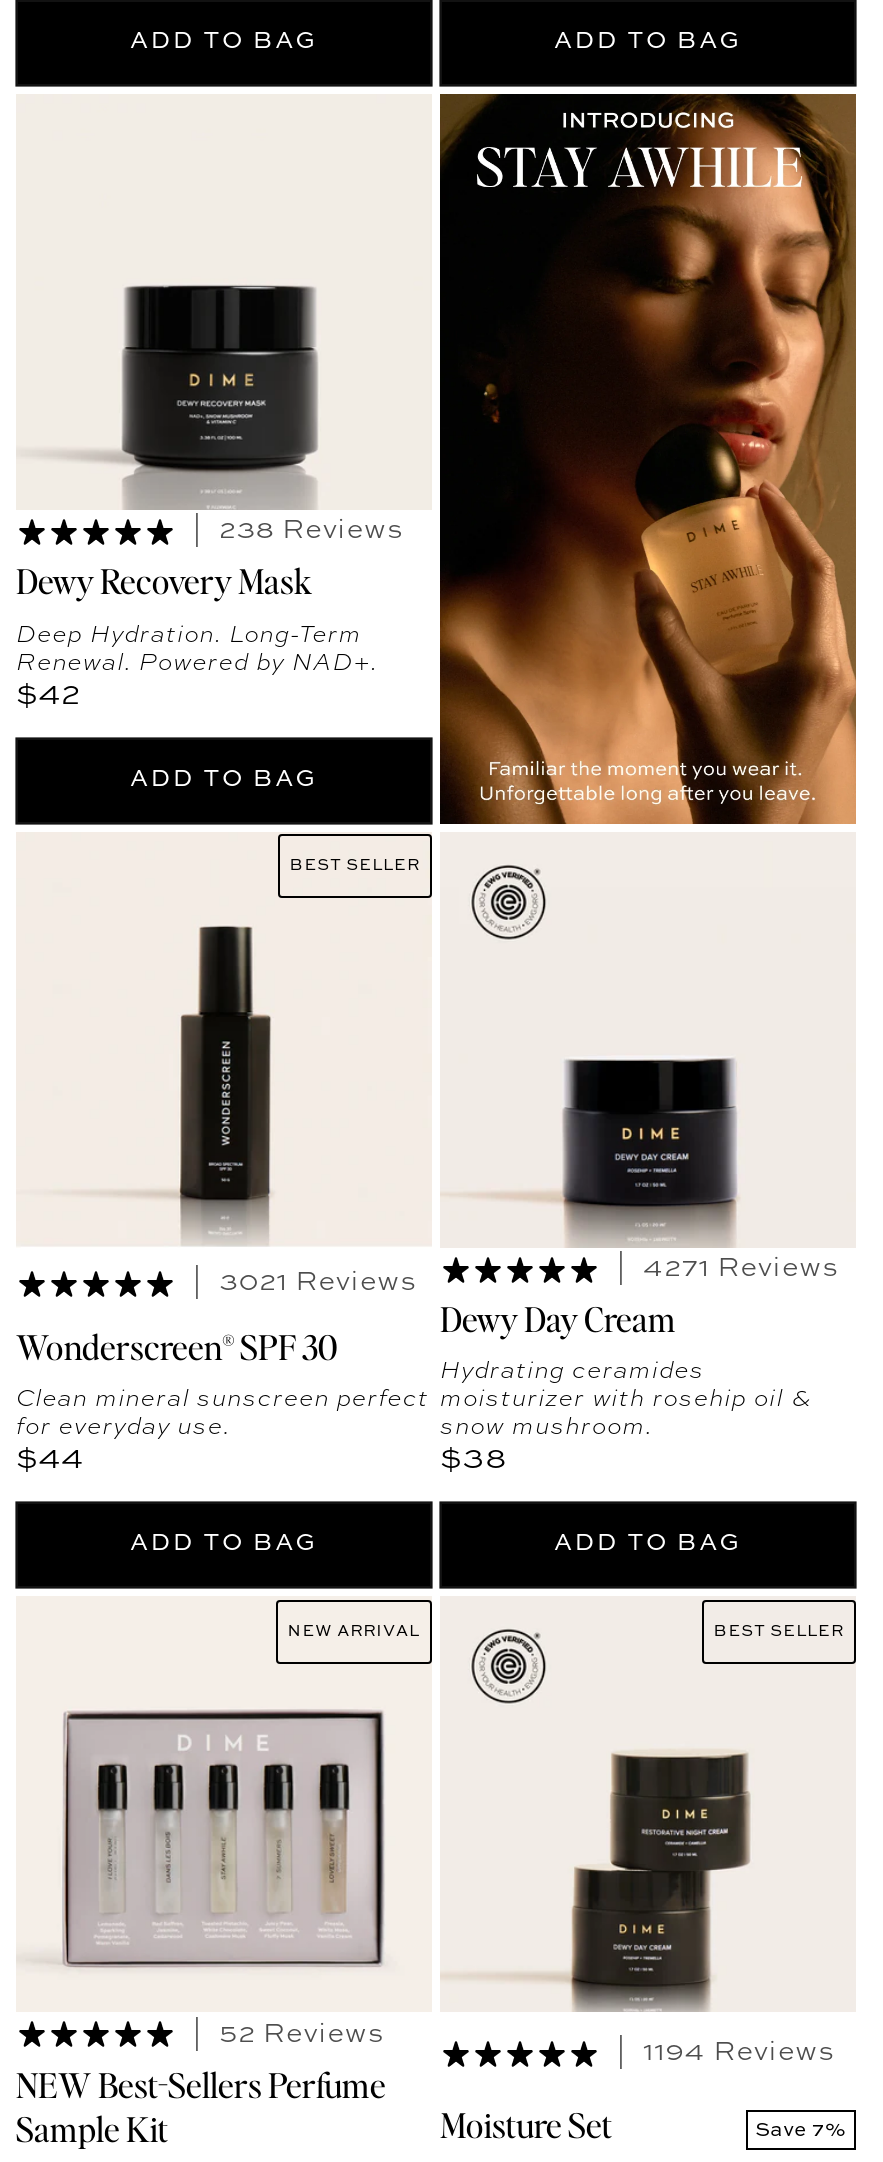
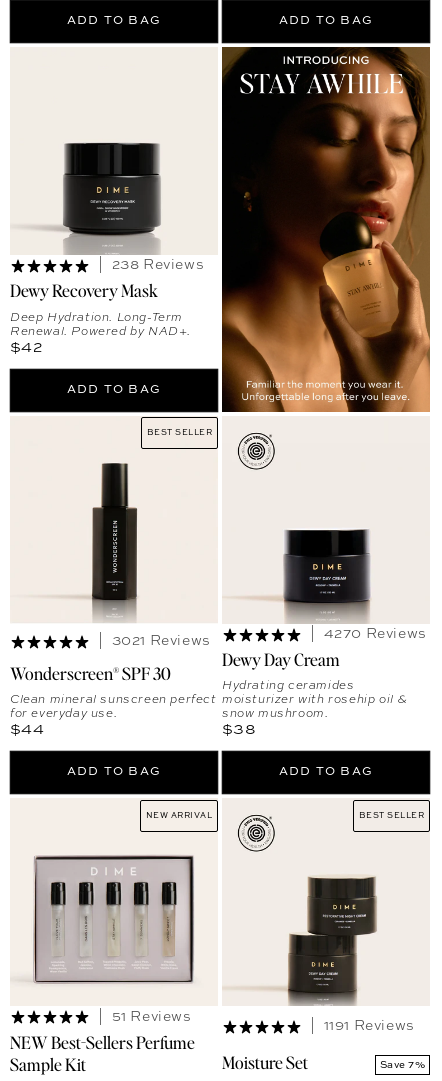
[643,1254,840,1282] 4271 Reviews -> [324,627,427,641] 4270 Reviews
[219,2020,385,2048] 52 Reviews -> [112,1010,192,1024] 51 Reviews
[643,2038,836,2066] 1194 Reviews -> [324,1019,415,1033] 1191 Reviews

